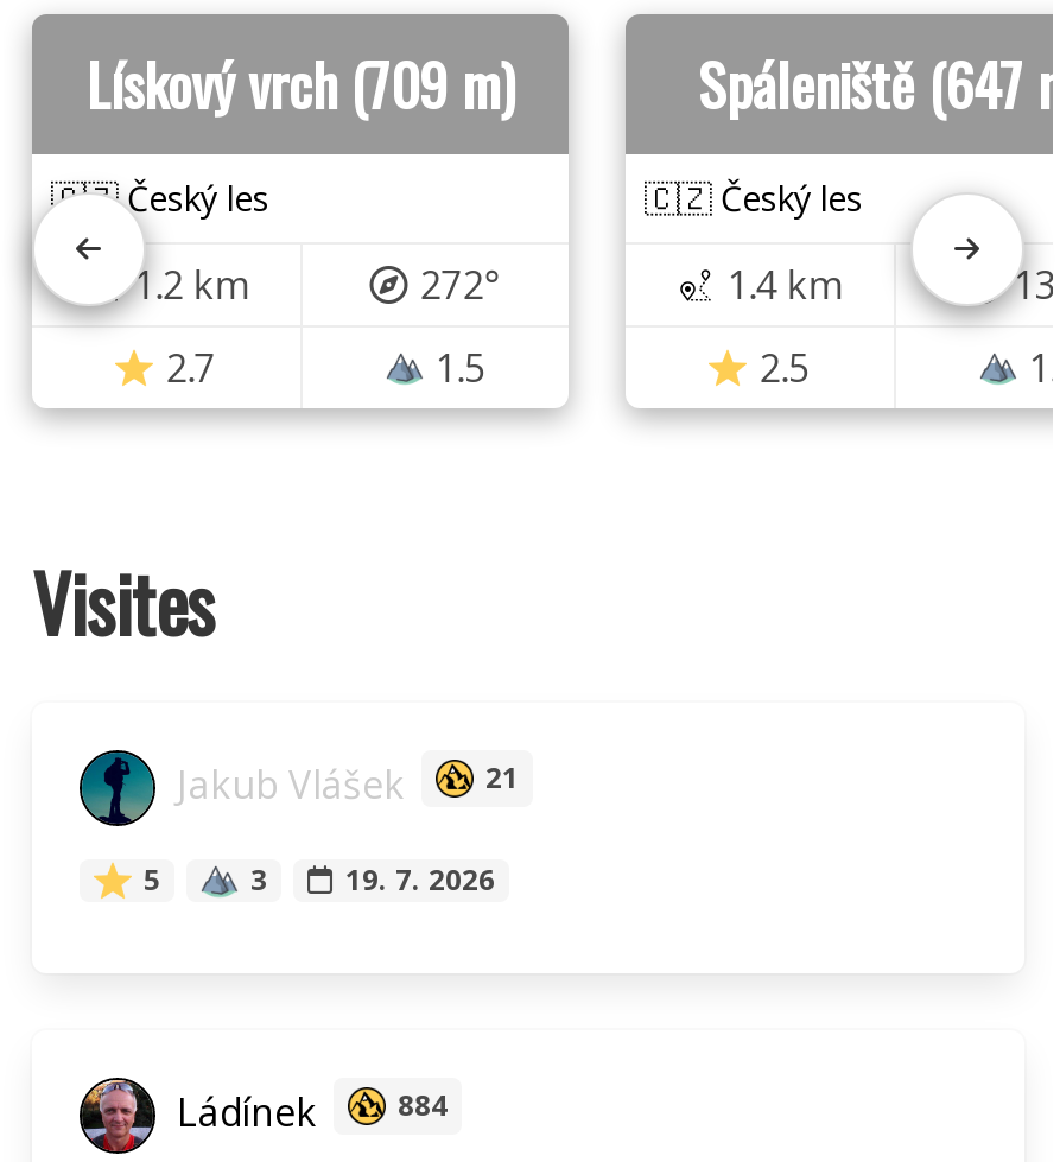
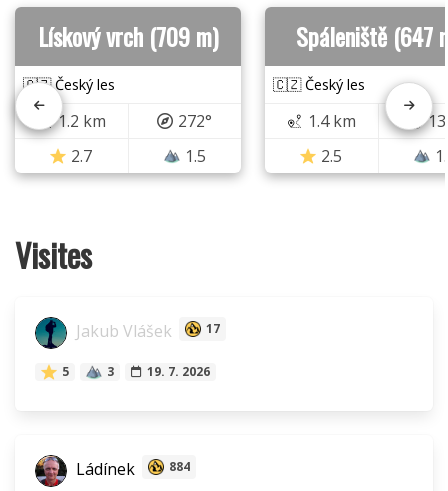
[167,758,519,811] Jakub Vlášek 21 -> [72,320,220,342] Jakub Vlášek 17

